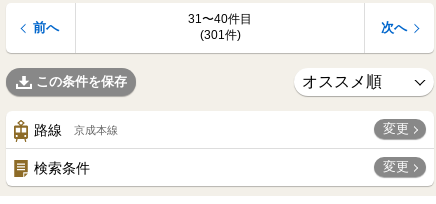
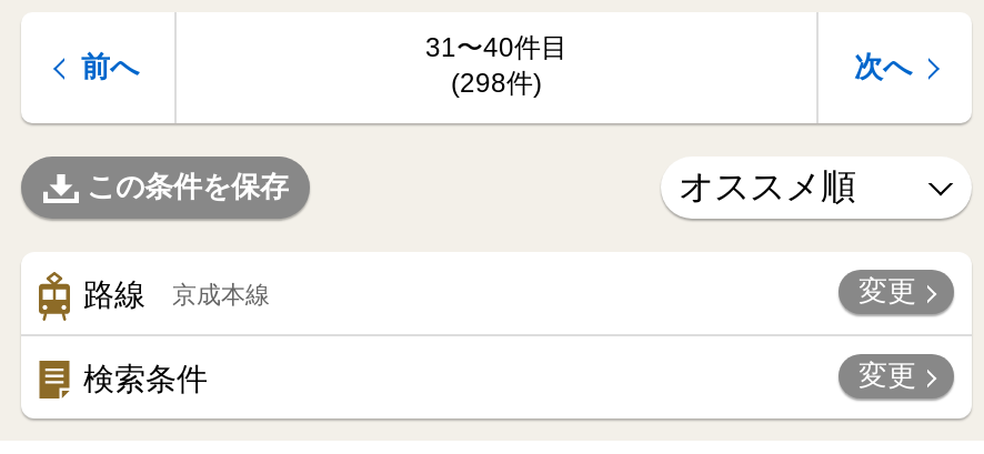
[199,28,240,42] (301件) -> [451,69,542,100] (298件)

